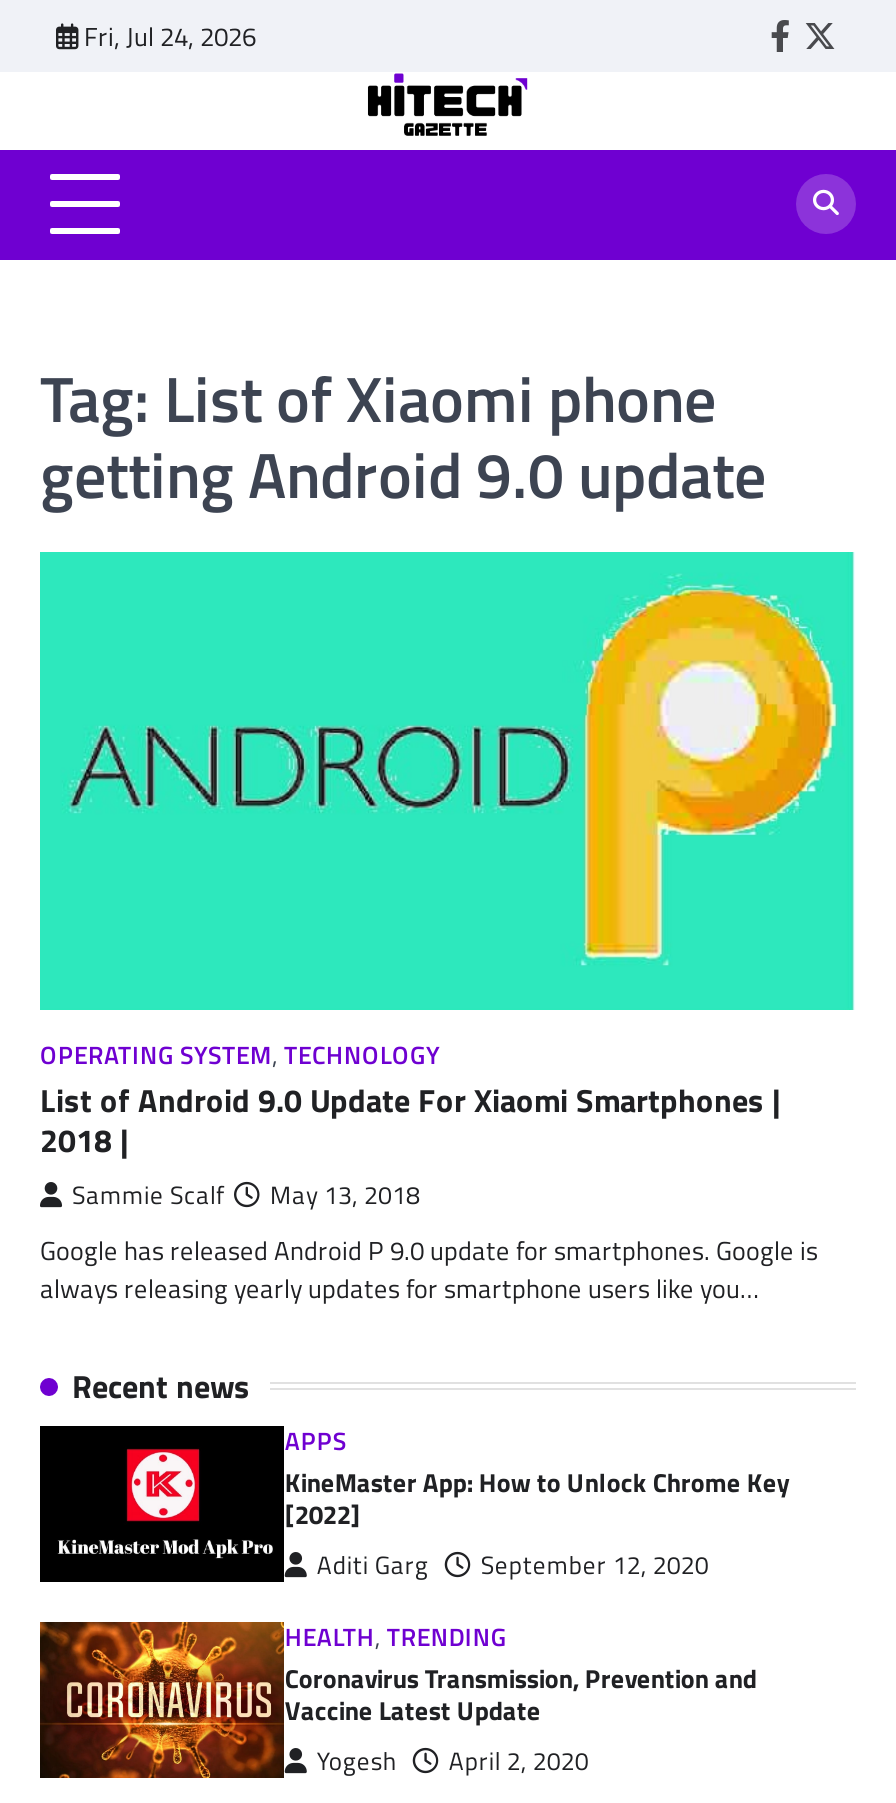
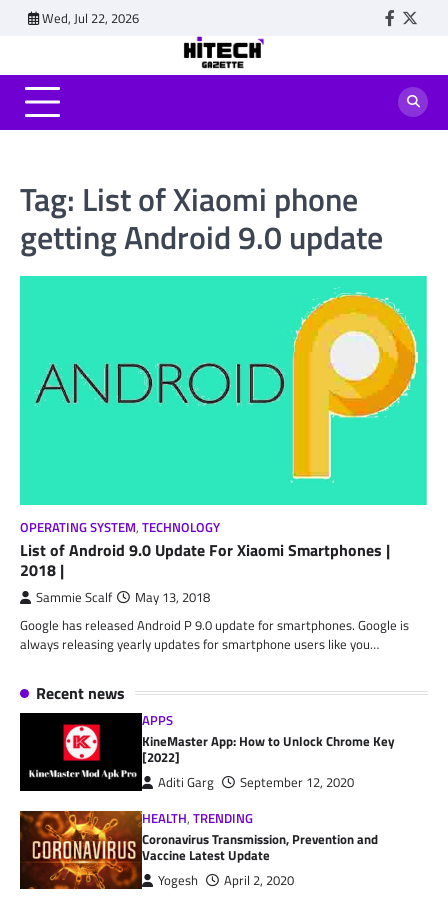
[84,15,256,55] Fri, Jul 24, 2026 -> [42,7,139,27] Wed, Jul 22, 2026

